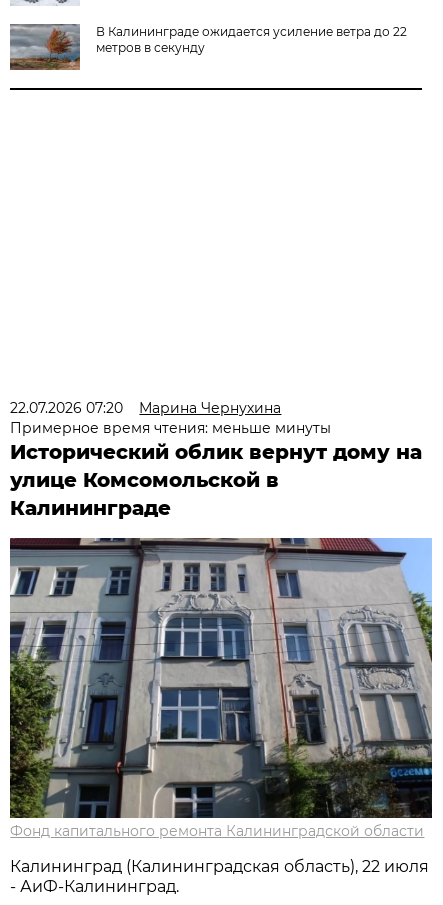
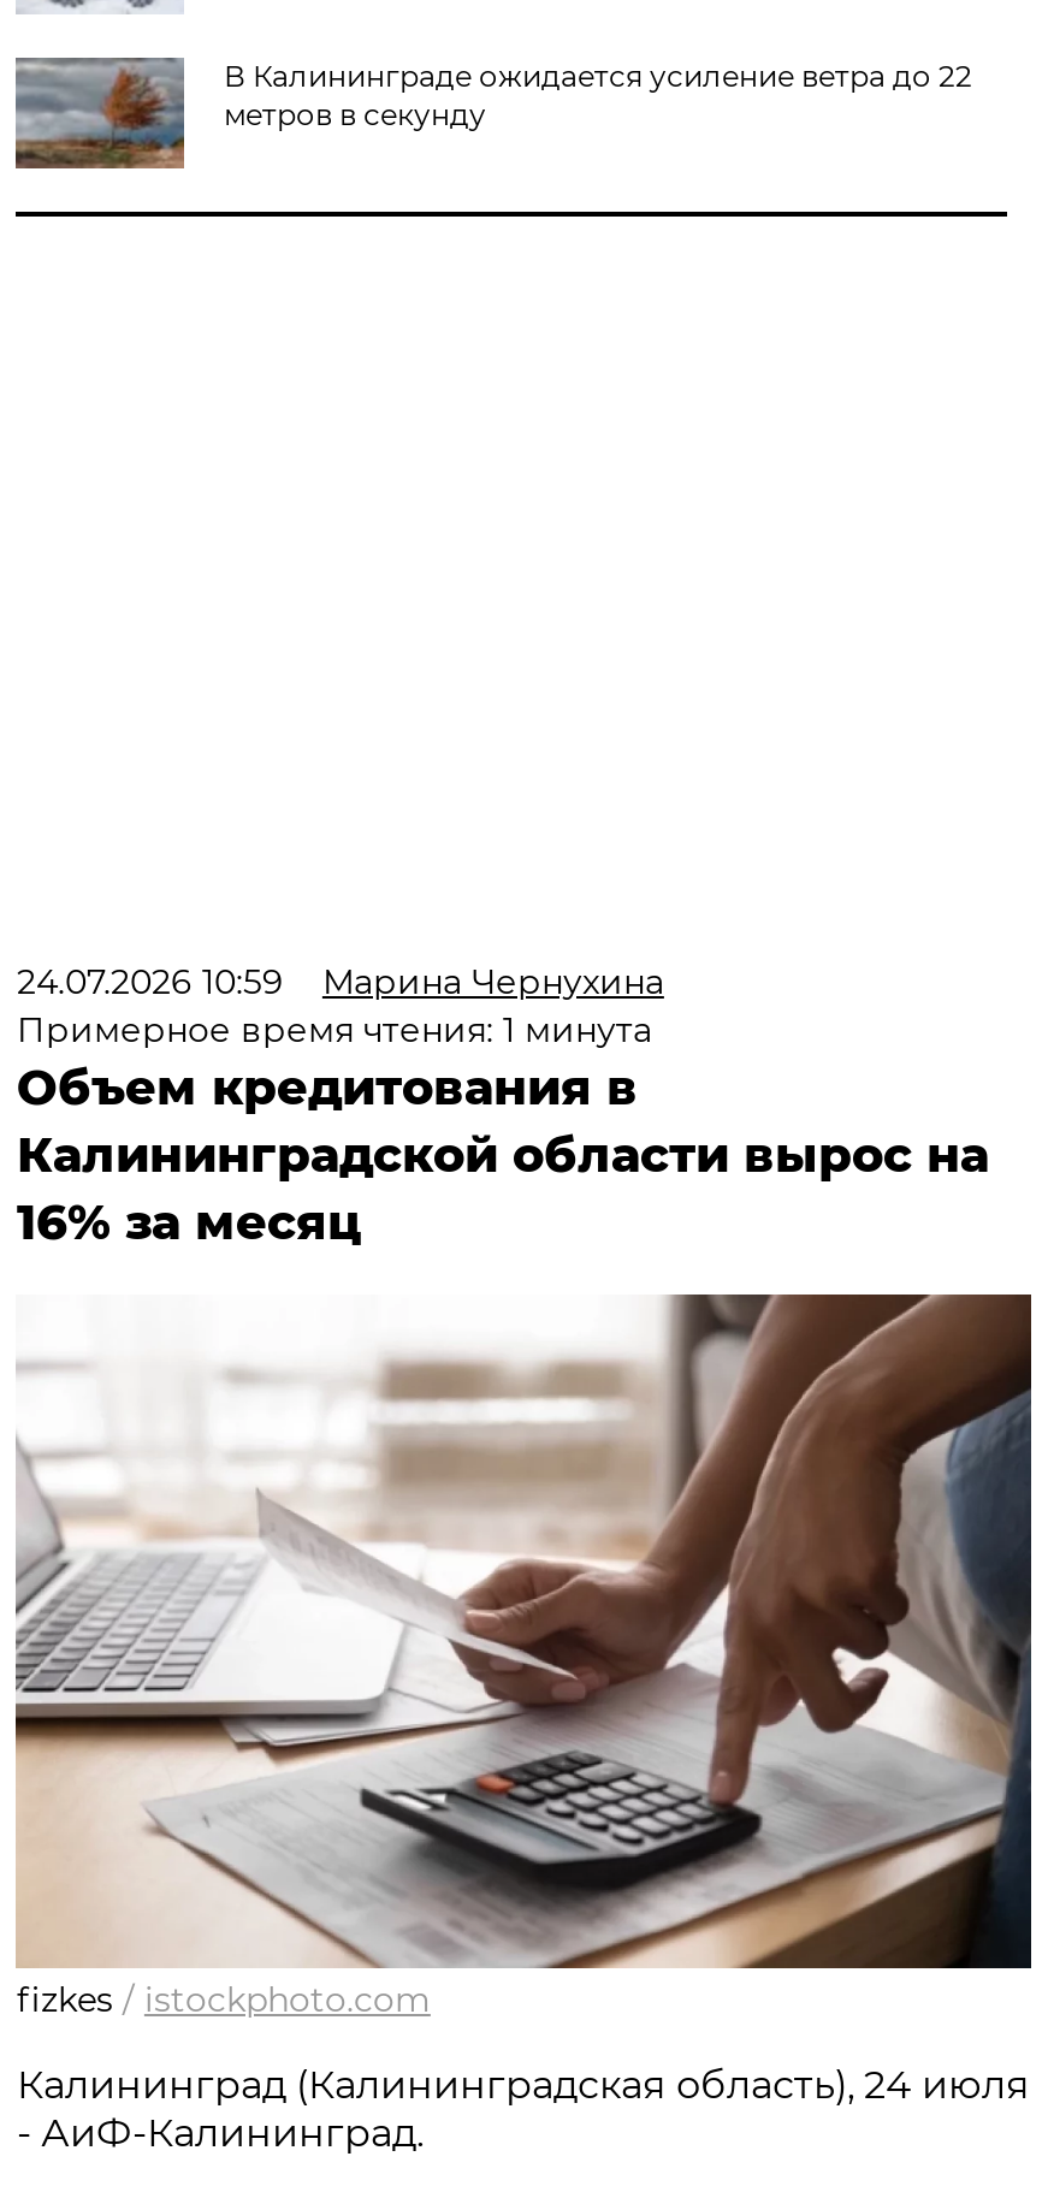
[10,399,281,417] 22.07.2026 07:20 Марина Чернухина -> [17,960,664,1003] 24.07.2026 10:59 Марина Чернухина
[10,419,422,520] Примерное время чтения: меньше минуты | Исторический облик вернут дому на | улице Комсомольской в | Калининграде -> [17,1008,989,1251] Примерное время чтения: 1 минута | Объем кредитования в | Калининградской области вырос на | 16% за месяц
[9,537,433,840] [image] | Фонд капитального ремонта Калининградской области -> [13,1292,1034,2021] [image] | fizkes / istockphoto.com
[10,857,429,876] Калининград (Калининградская область), 22 июля -> [17,2062,1030,2108] Калининград (Калининградская область), 24 июля

